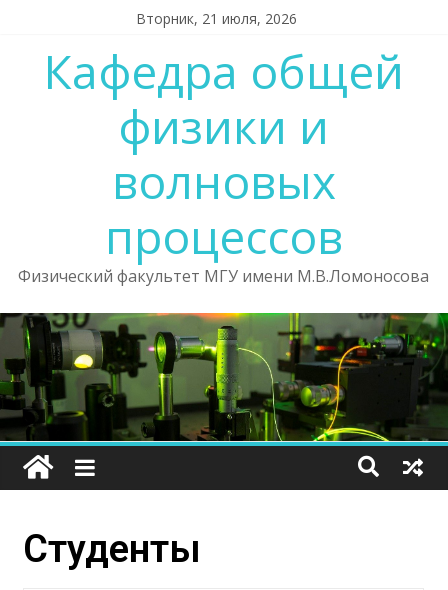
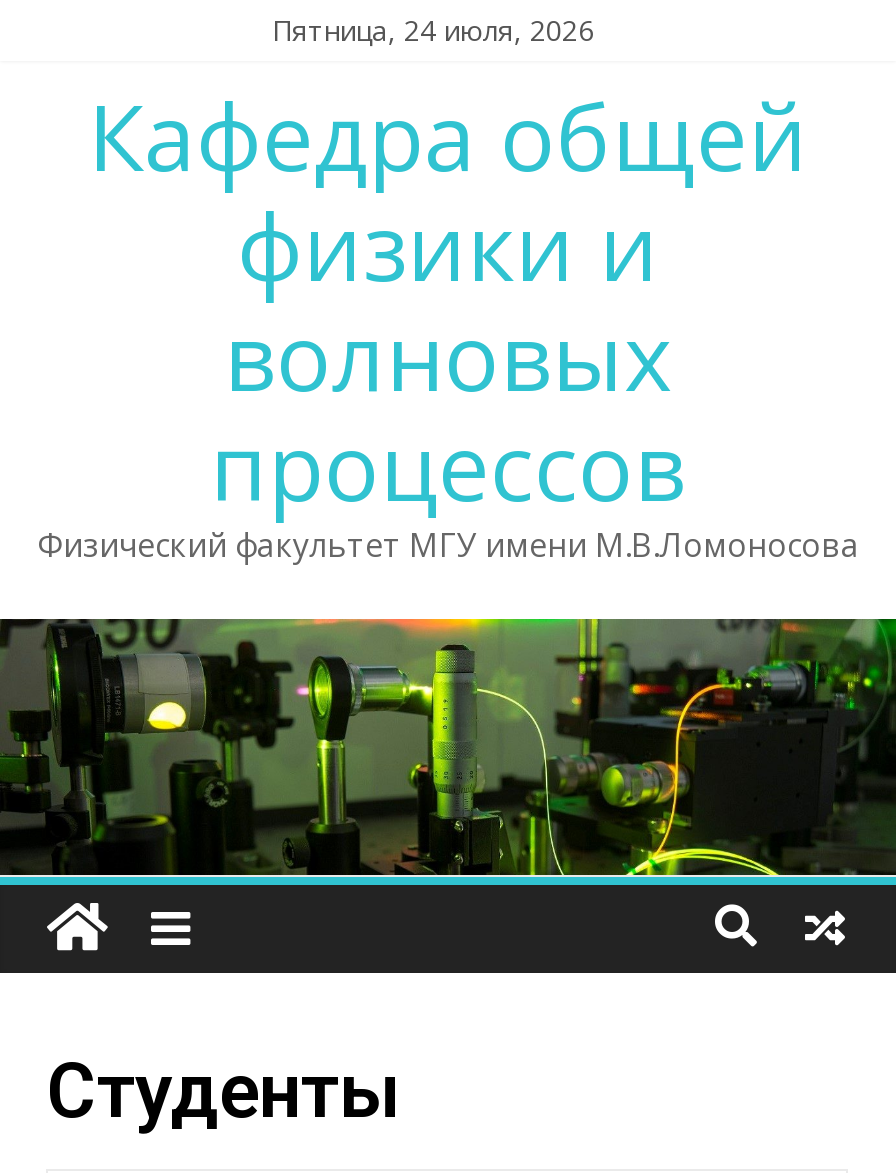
[136,9,297,28] Вторник, 21 июля, 2026 -> [272,11,594,49] Пятница, 24 июля, 2026

